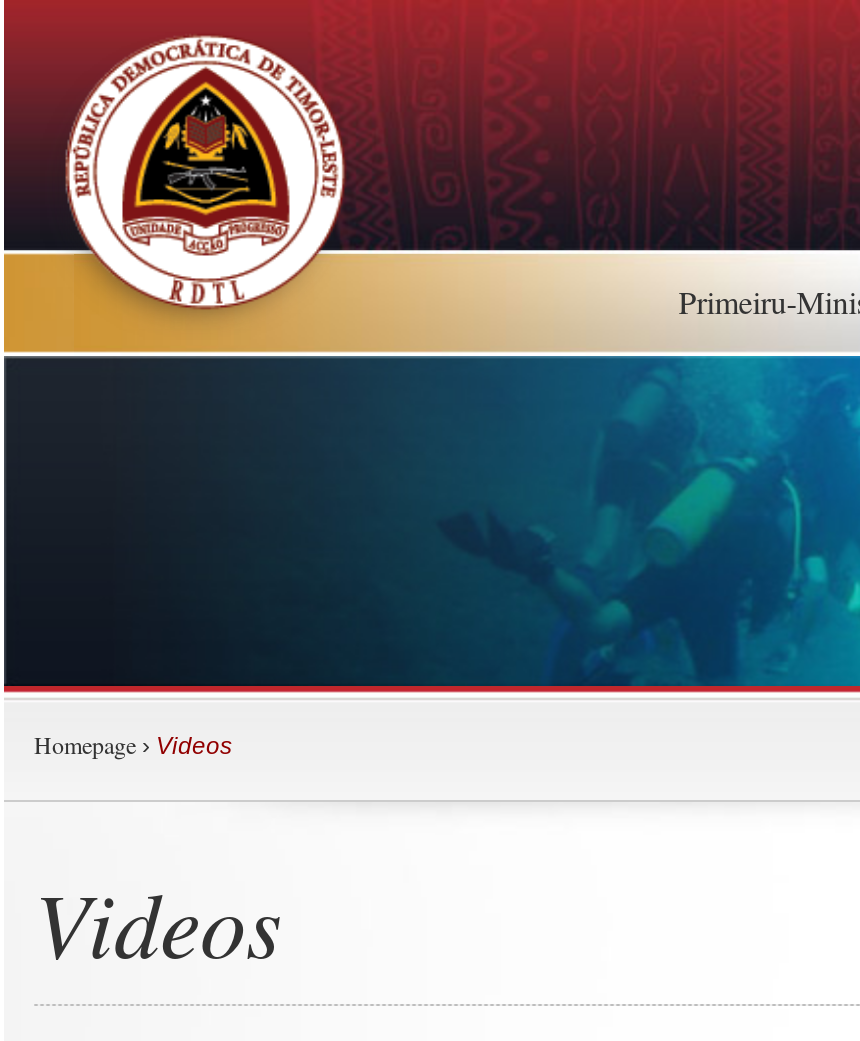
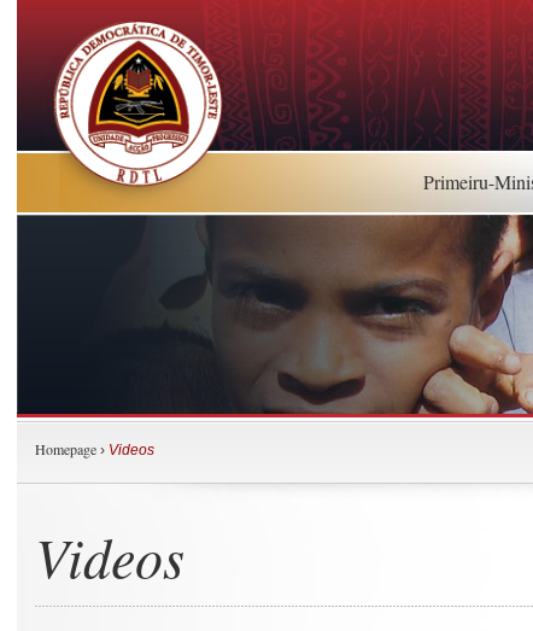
[286,354,854,688] [image] -> [181,214,529,415] [image]

